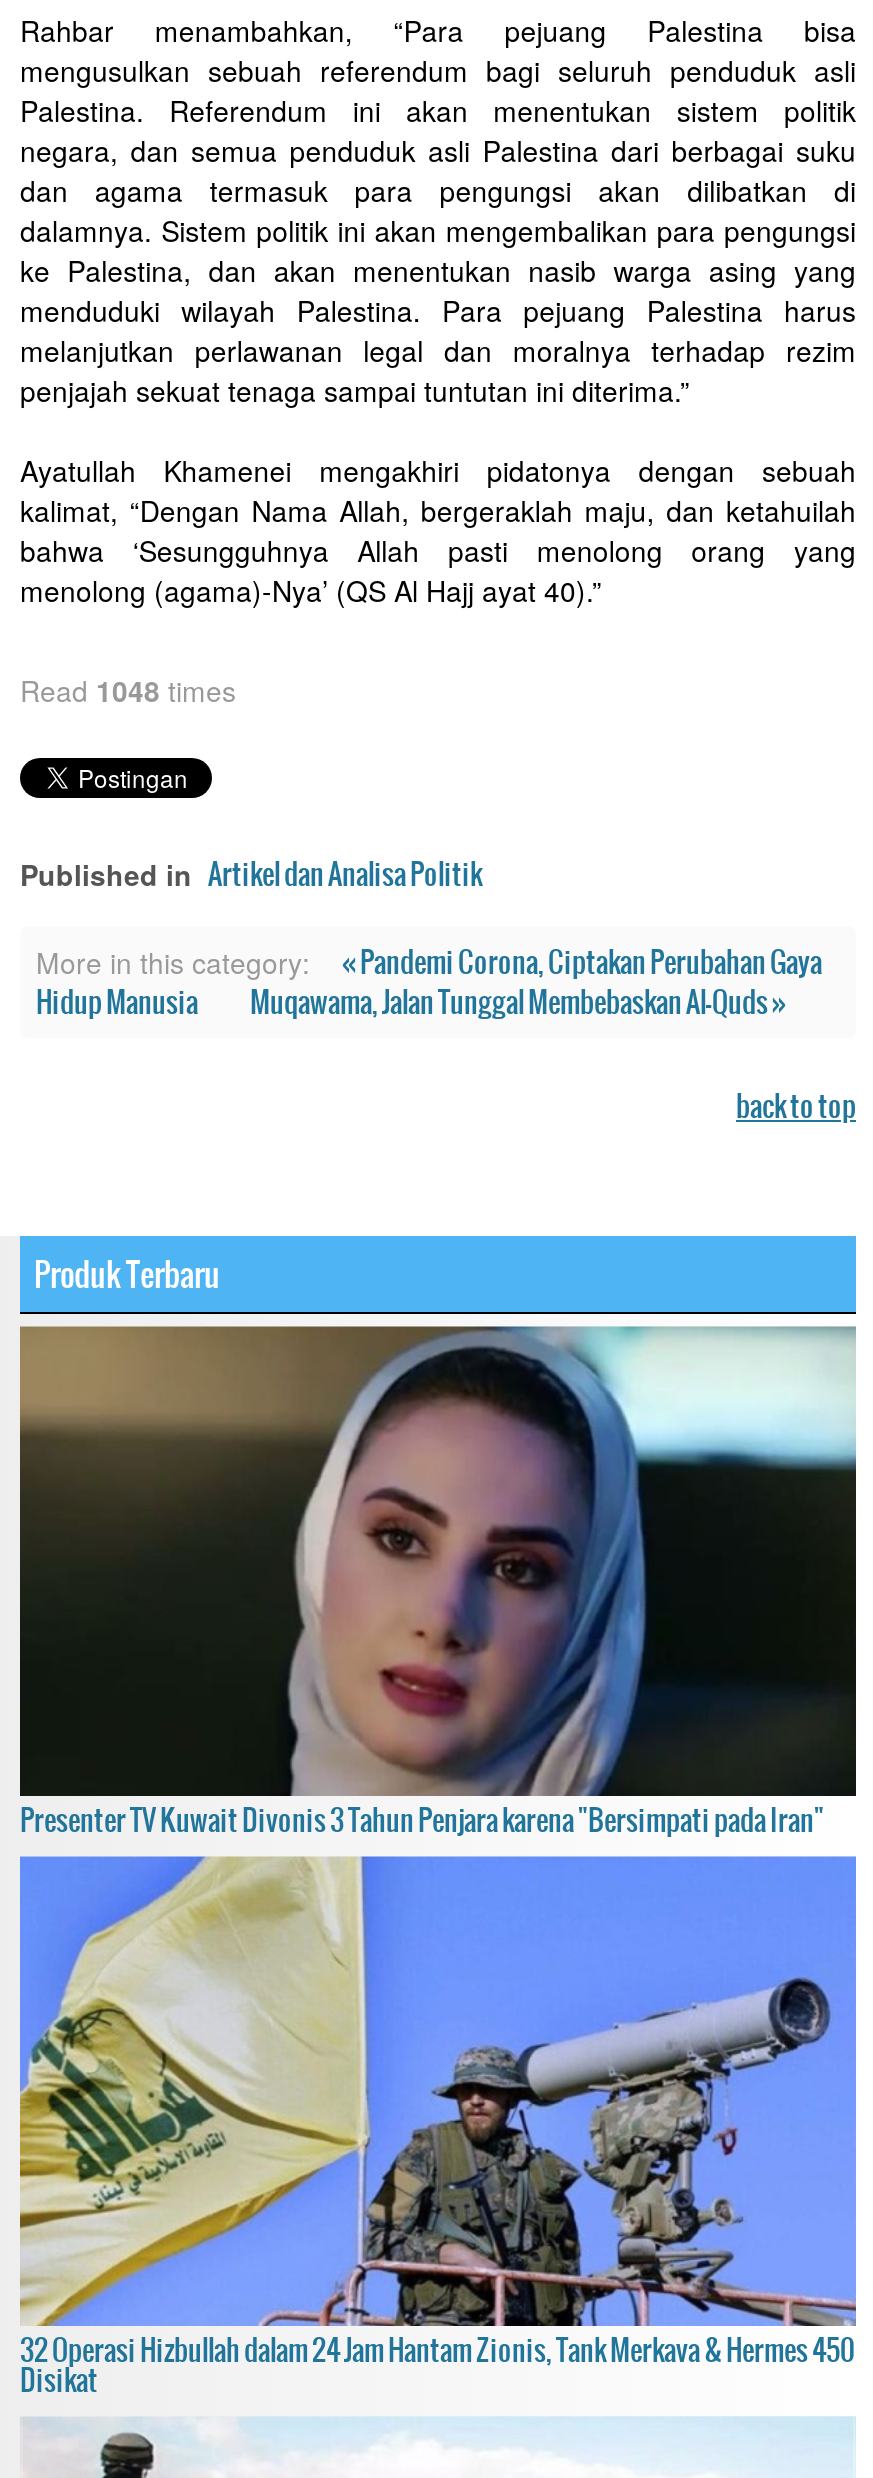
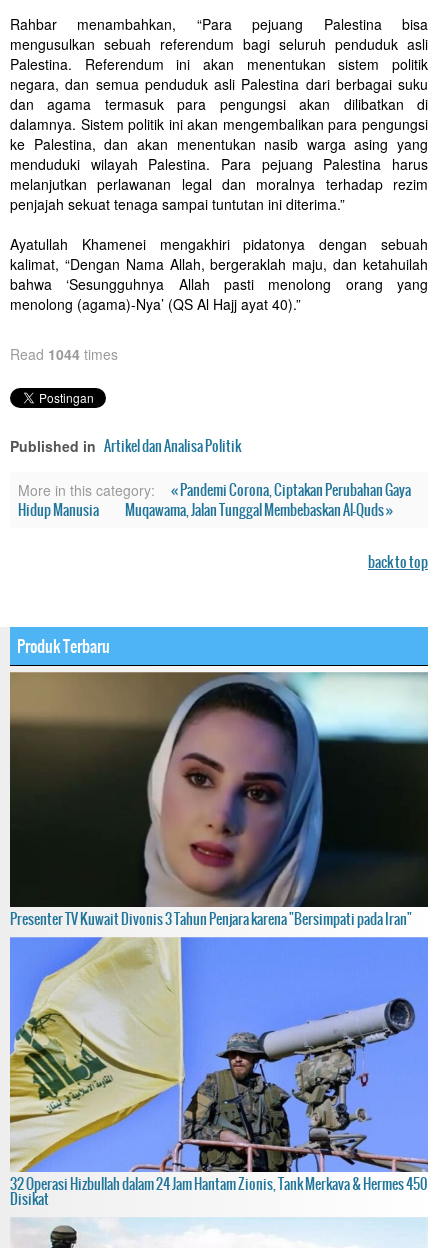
[20,670,236,710] Read 1048 times -> [10,344,118,364] Read 1044 times

